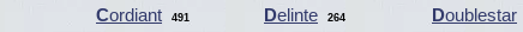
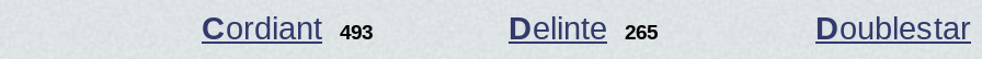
[109,6,190,25] Cordiant 491 -> [226,11,373,46] Cordiant 493
[277,6,345,25] Delinte 264 -> [533,11,658,46] Delinte 265

